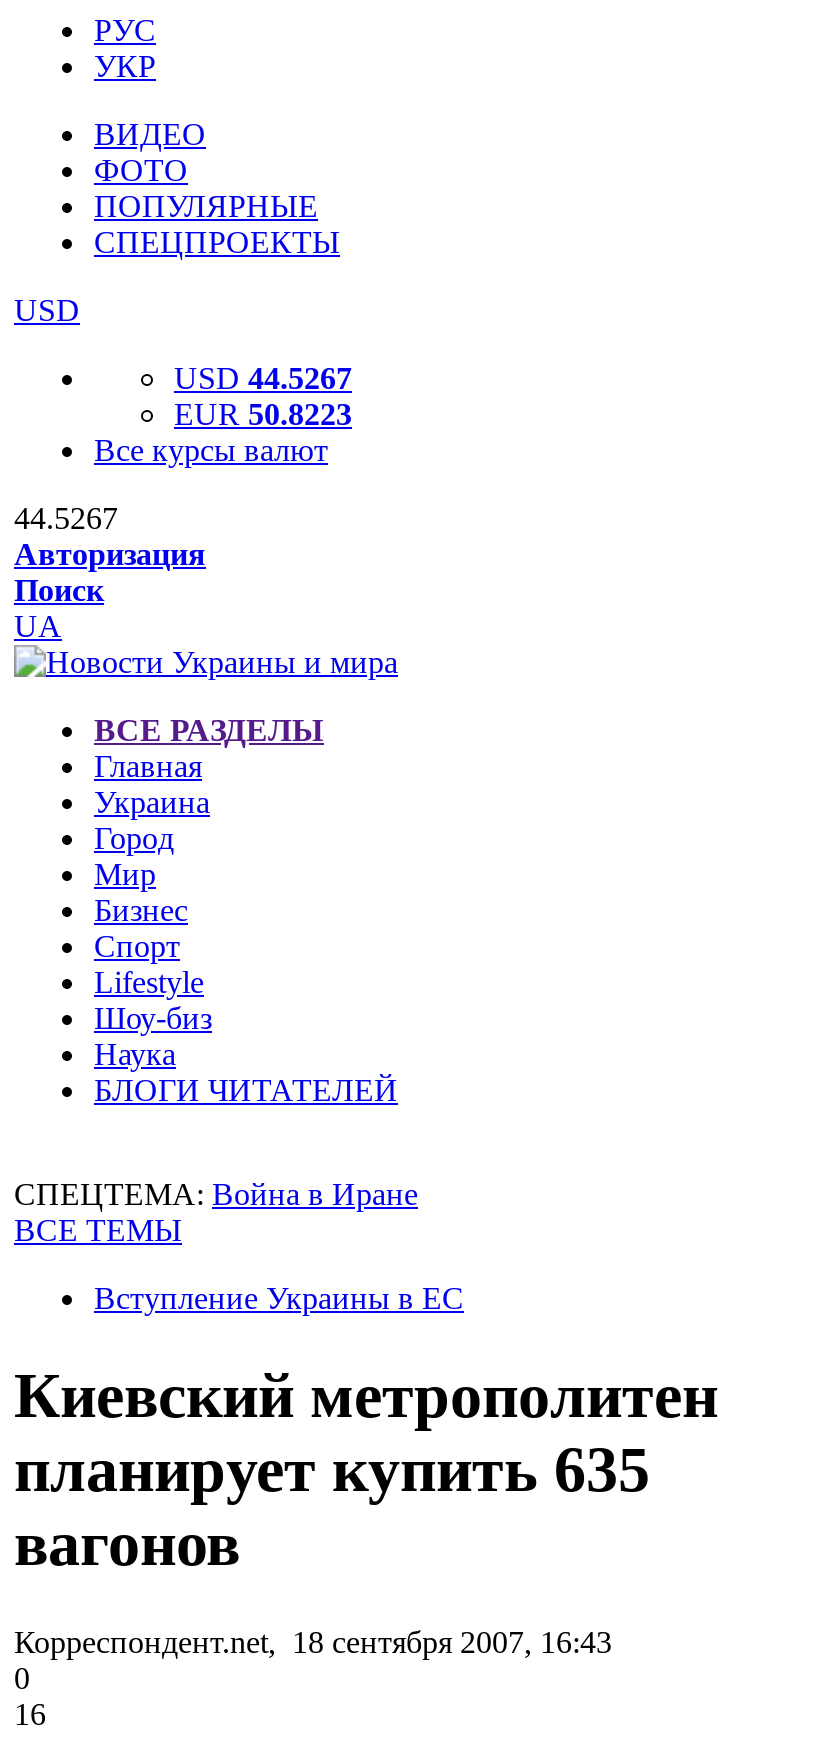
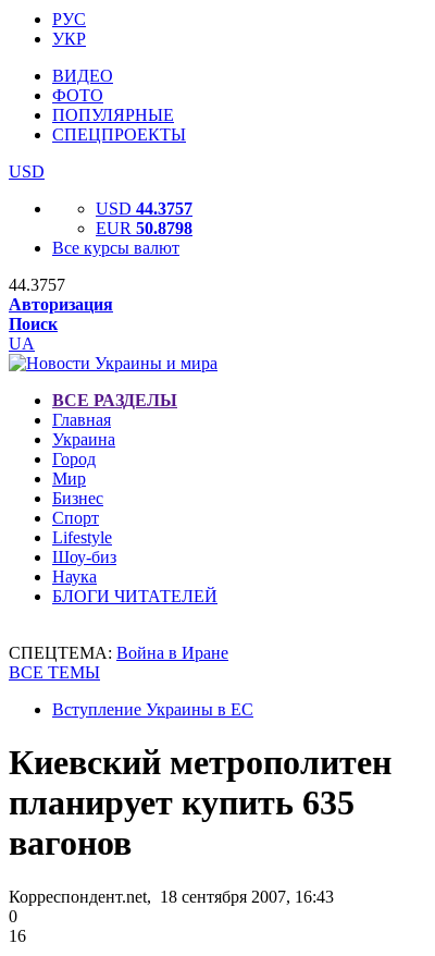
[174,361,352,395] USD 44.5267 -> [96,199,192,218] USD 44.3757
[174,397,352,431] EUR 50.8223 -> [96,219,192,237] EUR 50.8798
[14,501,118,535] 44.5267 -> [9,275,65,294] 44.3757

